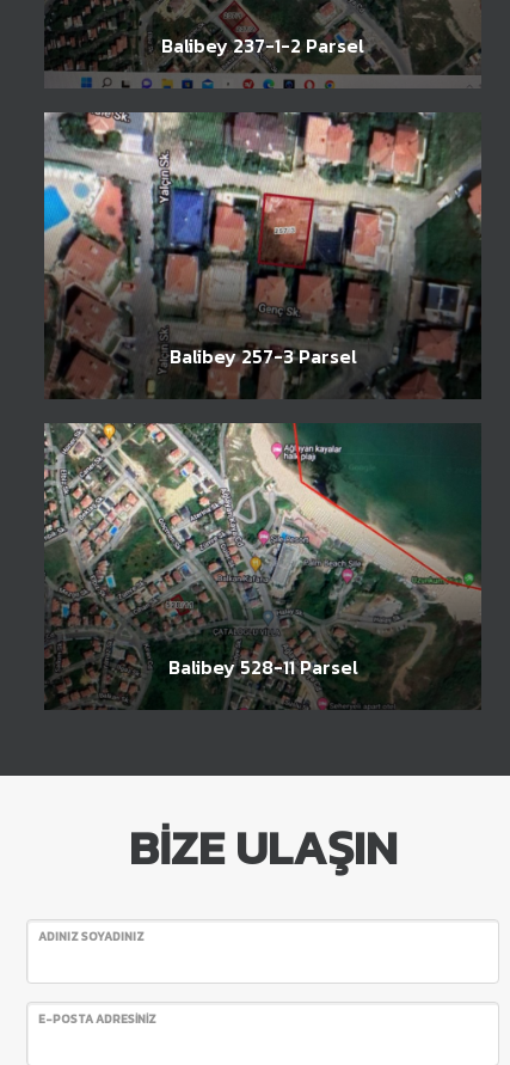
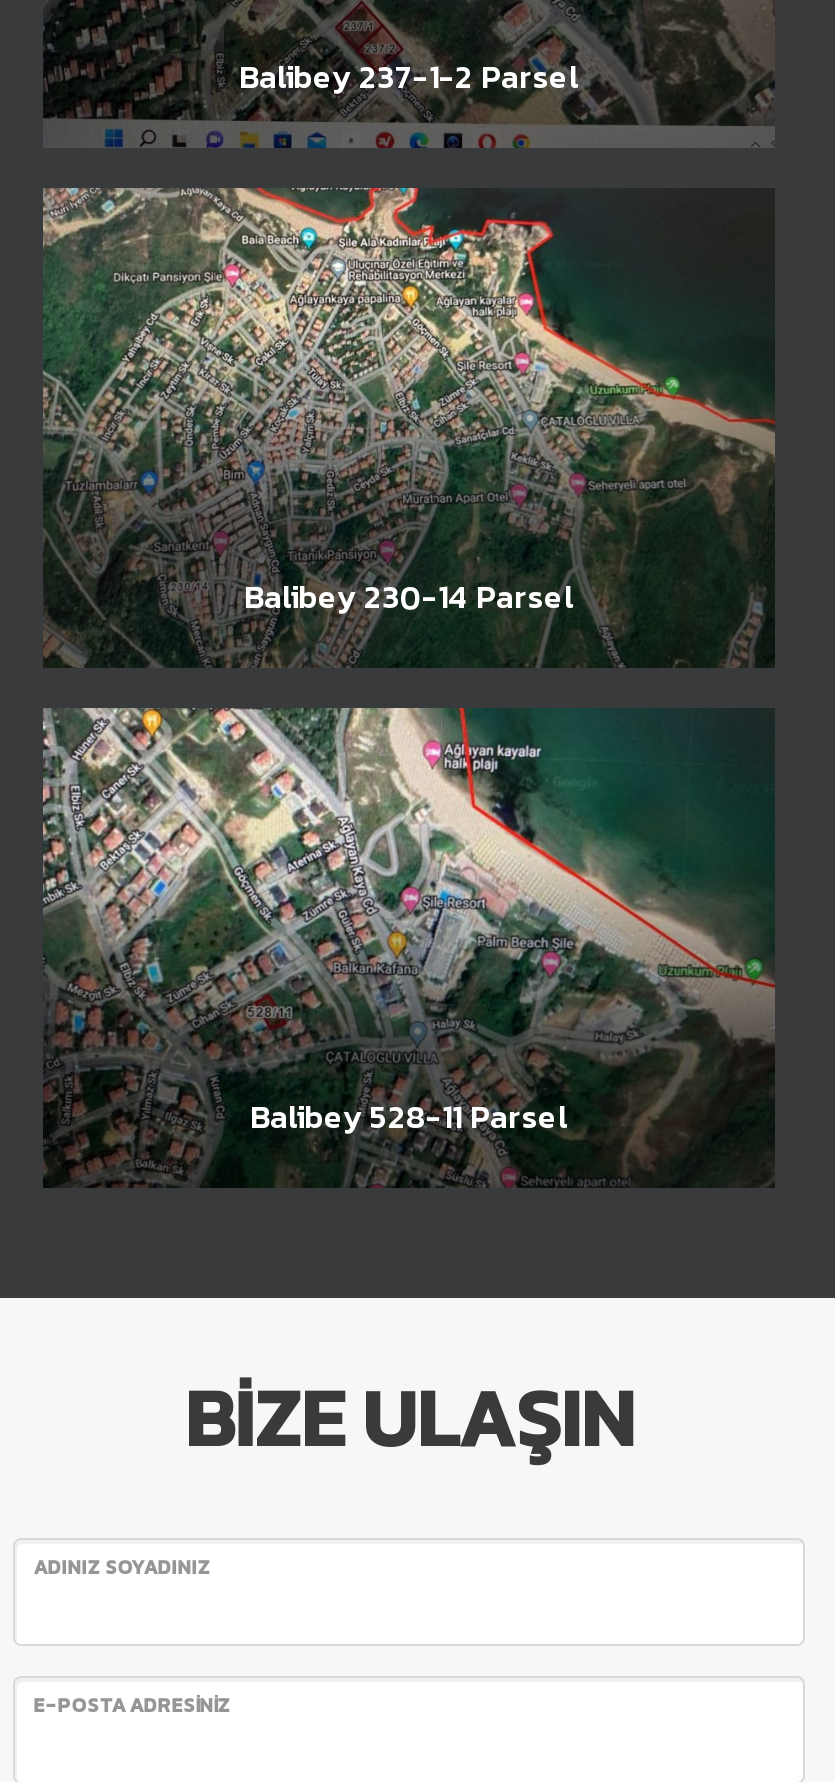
[43,111,483,399] [image] | Balibey 257-3 Parsel -> [43,186,775,668] [image] | Balibey 230-14 Parsel

